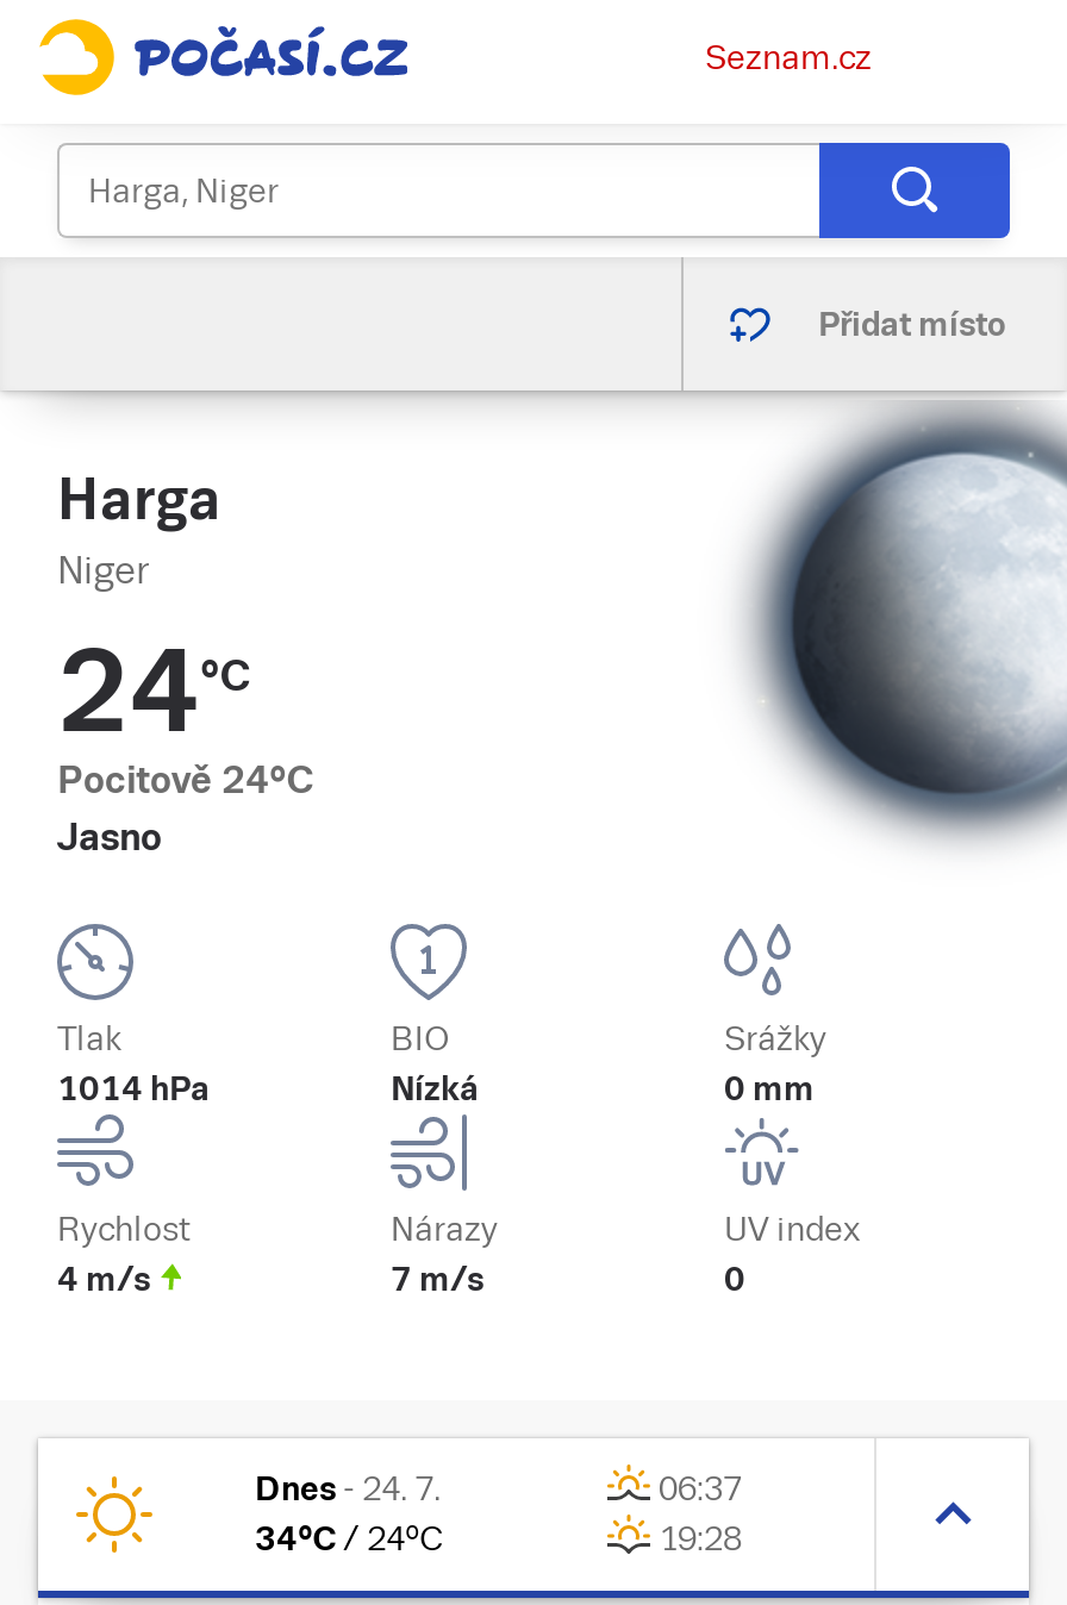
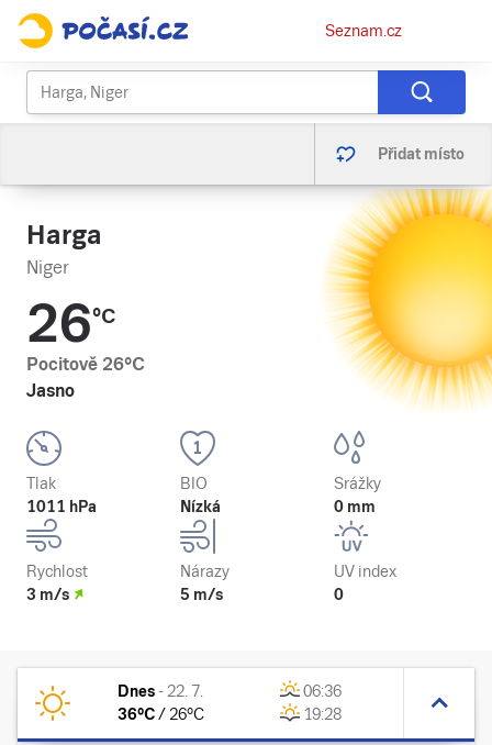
[710,402,1060,869] [image] -> [326,189,489,408] [image]
[57,626,250,757] 24°C -> [26,293,115,354] 26°C
[57,757,314,802] Pocitově 24°C -> [26,354,145,375] Pocitově 26°C
[57,1069,210,1107] 1014 hPa -> [26,498,97,515] 1011 hPa
[57,1260,150,1298] 4 m/s -> [26,586,69,603] 3 m/s
[391,1260,483,1298] 7 m/s -> [180,586,223,603] 5 m/s
[255,1469,441,1507] Dnes - 24. 7. -> [118,682,203,700] Dnes - 22. 7.
[658,1469,742,1507] 06:37 -> [304,682,342,700] 06:36
[255,1519,443,1557] 34°C / 24°C -> [118,705,204,723] 36°C / 26°C

